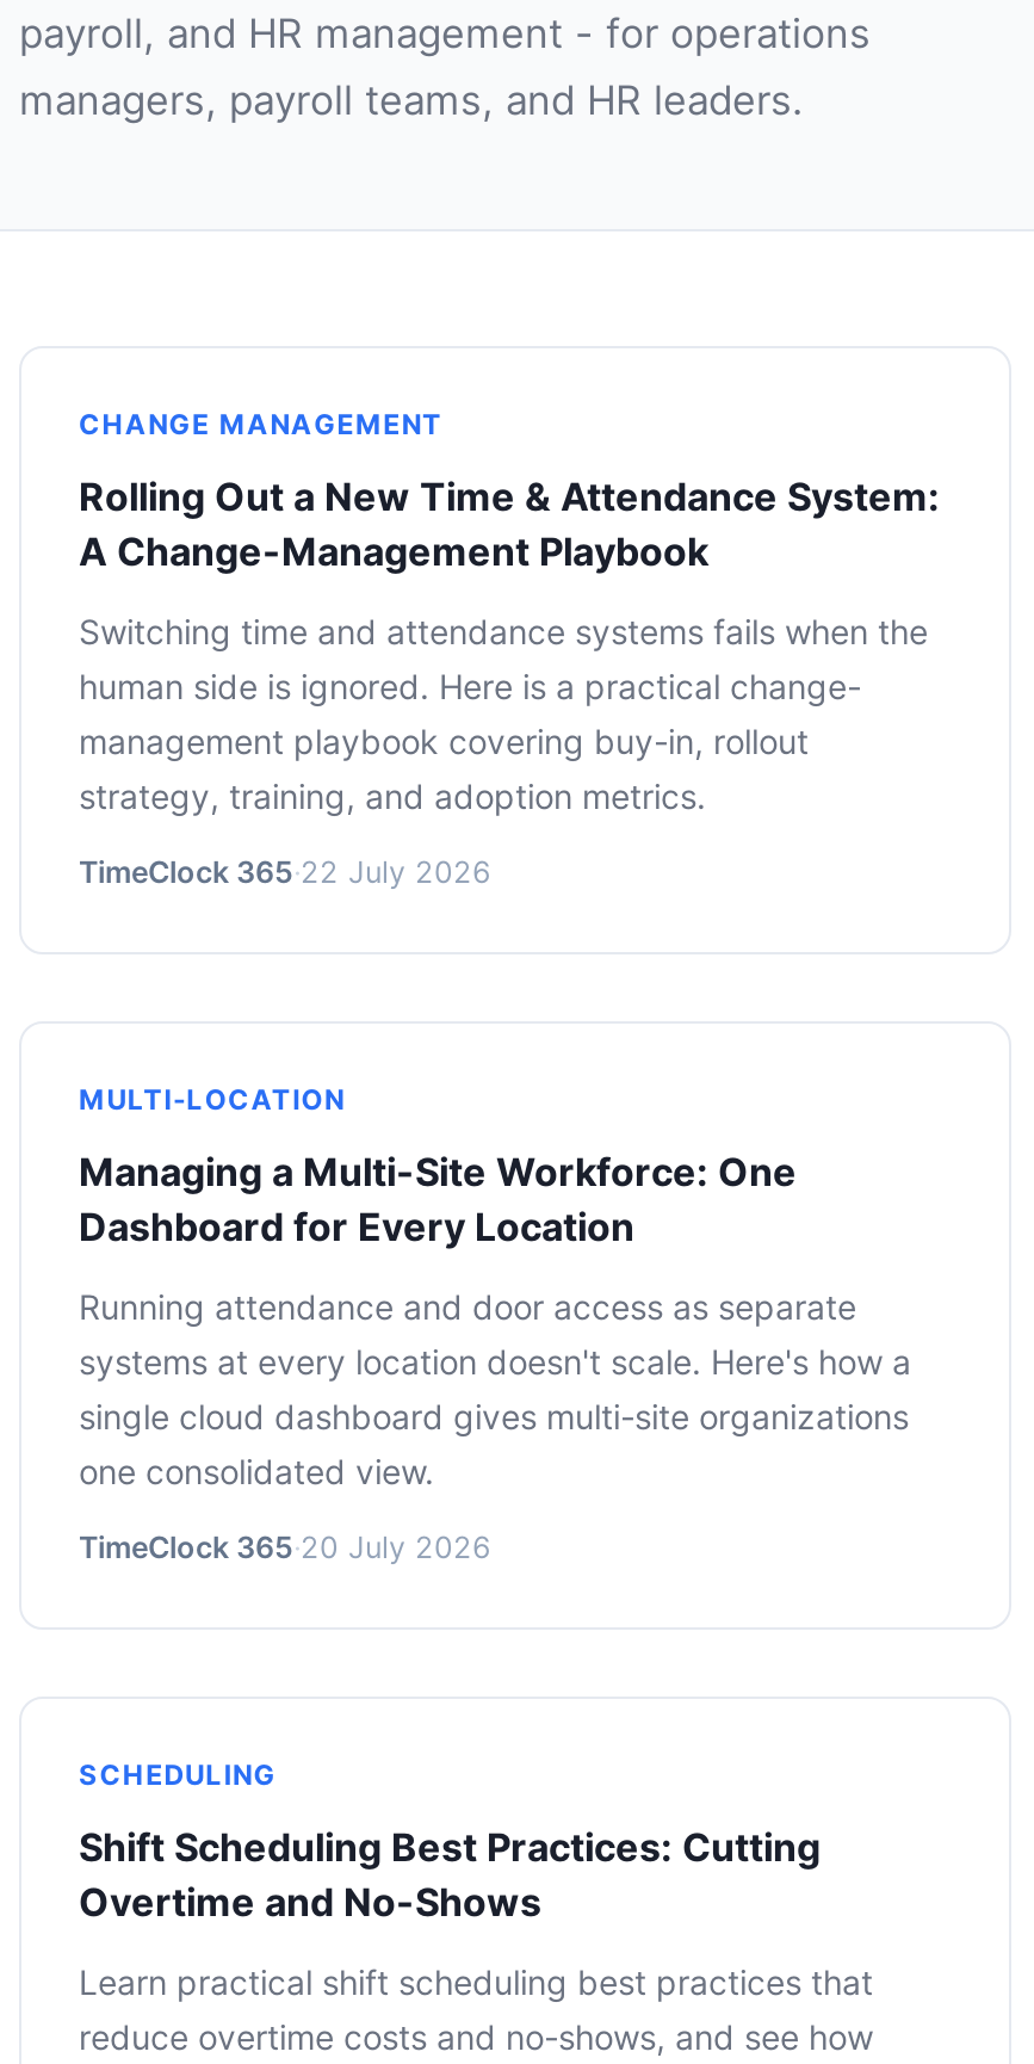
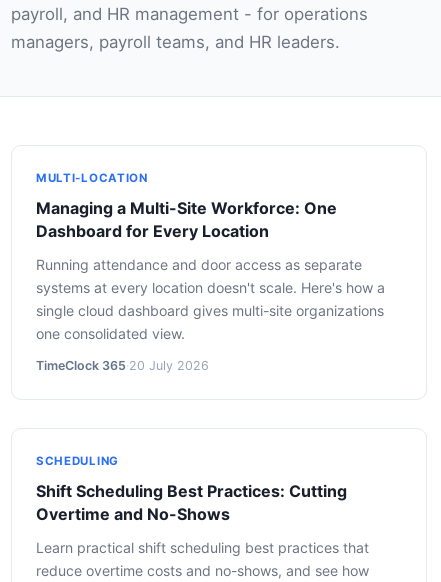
[79,408,940,890] CHANGE MANAGEMENT | Rolling Out a New Time & Attendance System: | A Change-Management Playbook | Switching time and attendance systems fails when the | human side is ignored. Here is a practical change- | management playbook covering buy-in, rollout | strategy, training, and adoption metrics. | TimeClock 365 · 22 July 2026 -> none

